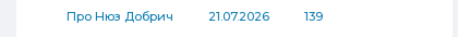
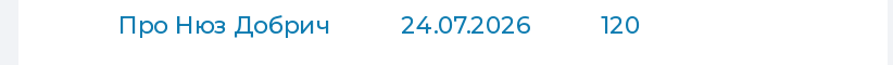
[208,9,323,24] 21.07.2026 | 139 -> [401,10,640,40] 24.07.2026 | 120

